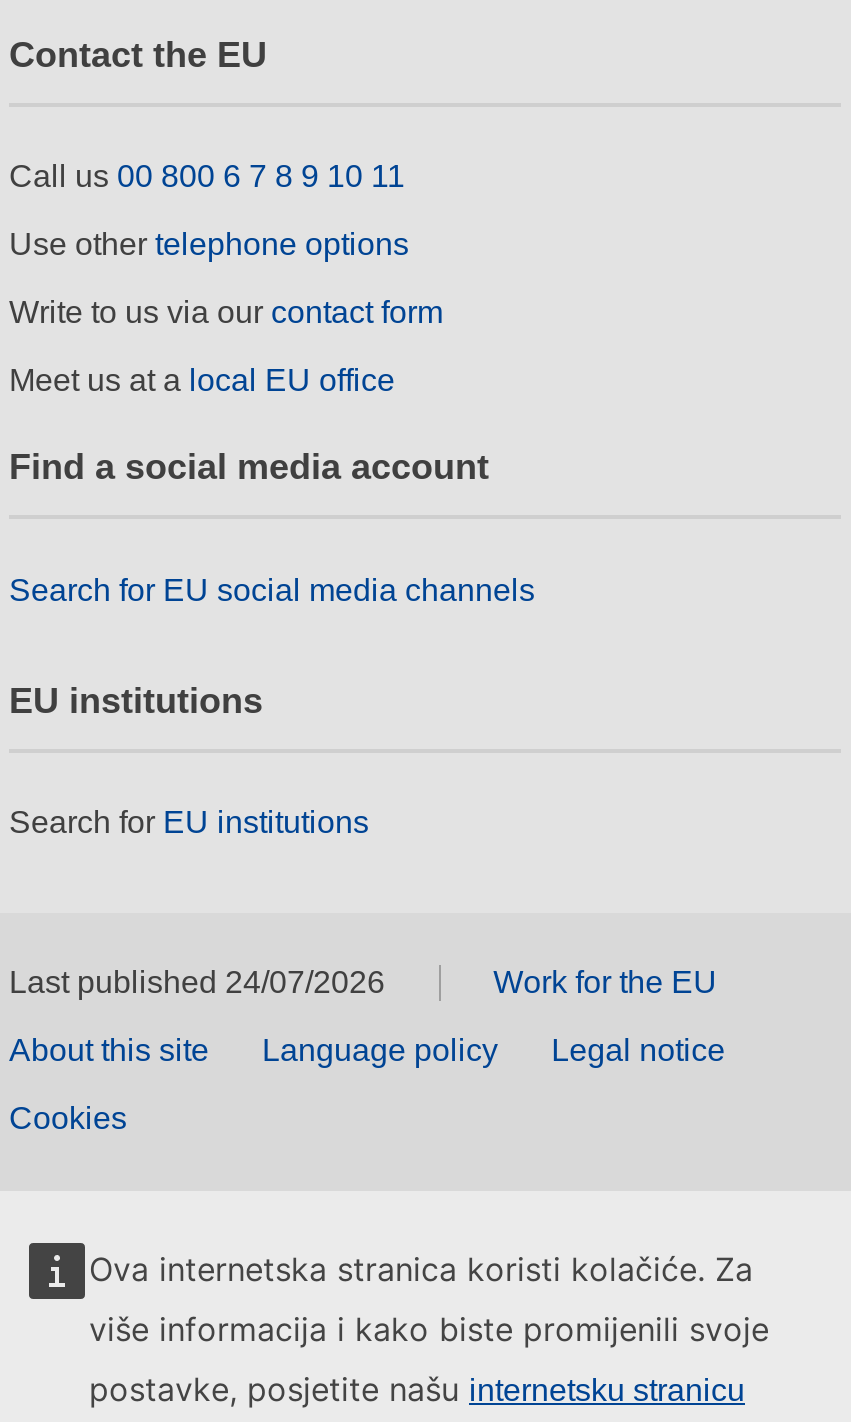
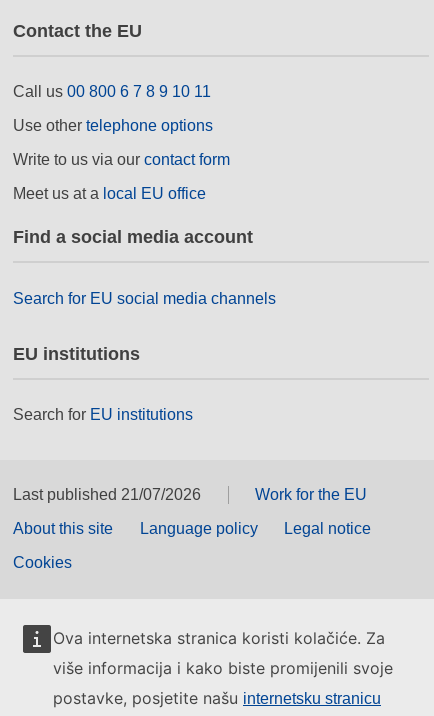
[9,966,385,1000] Last published 24/07/2026 -> [13,486,201,503] Last published 21/07/2026

